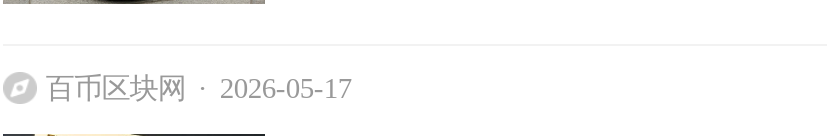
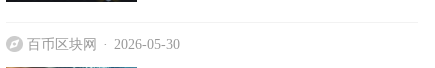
[46,71,352,103] 百币区块网 2026-05-17 -> [27,36,180,52] 百币区块网 2026-05-30

